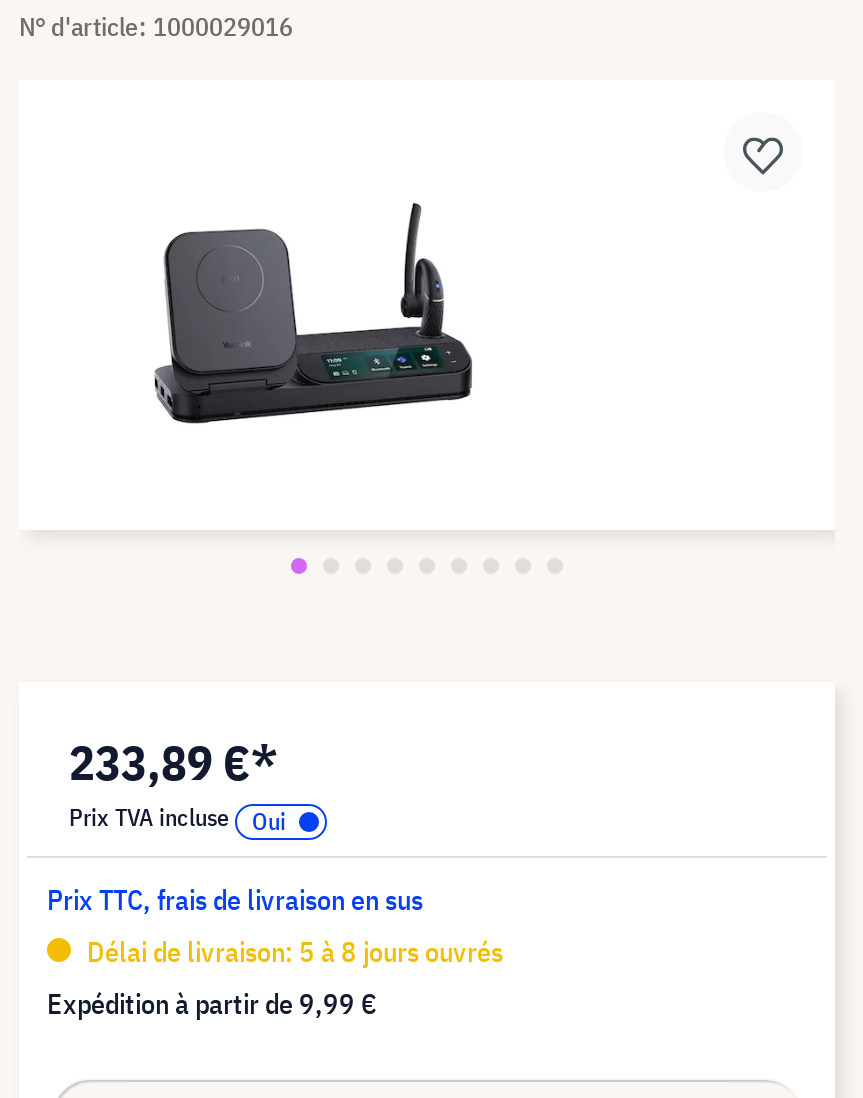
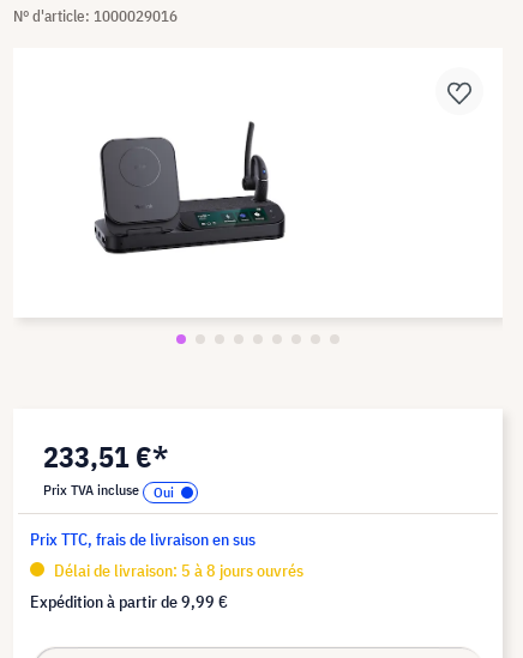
[69,730,277,794] 233,89 €* -> [43,437,168,476] 233,51 €*

